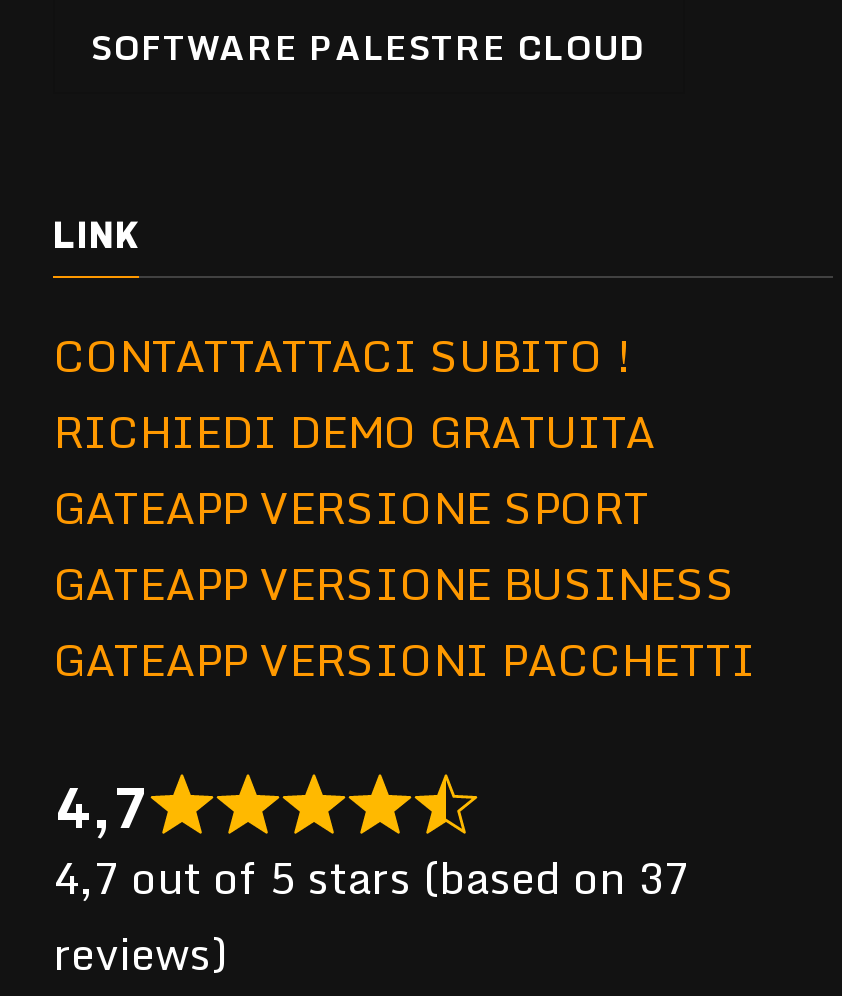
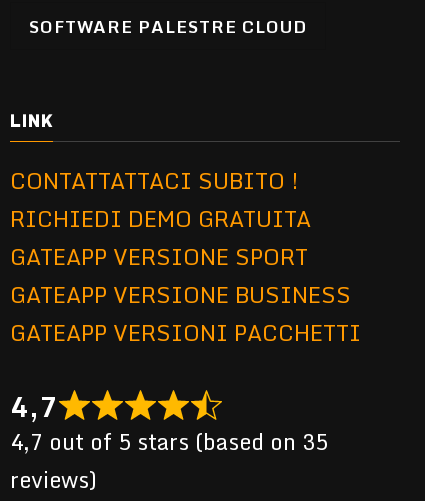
[53,842,689,912] 4,7 out of 5 stars (based on 37 -> [10,424,328,459] 4,7 out of 5 stars (based on 35

